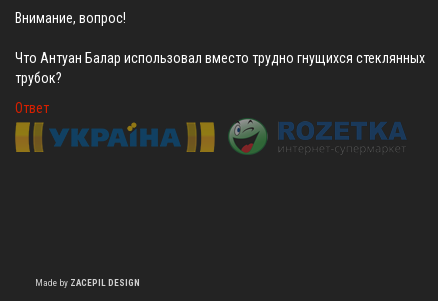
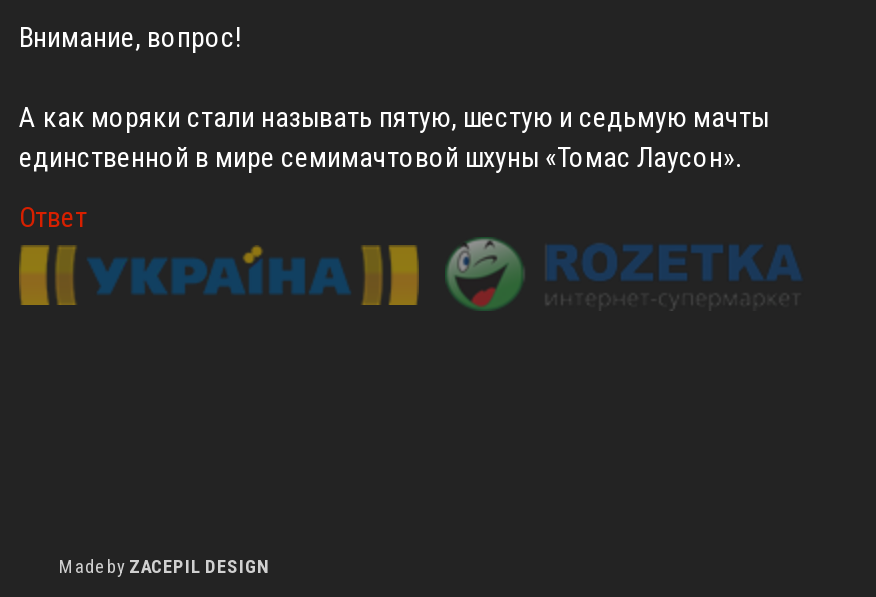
[15,50,425,86] Что Антуан Балар использовал вместо трудно гнущихся стеклянных | трубок? -> [19,101,769,173] А как моряки стали называть пятую, шестую и седьмую мачты | единственной в мире семимачтовой шхуны «Томас Лаусон».

